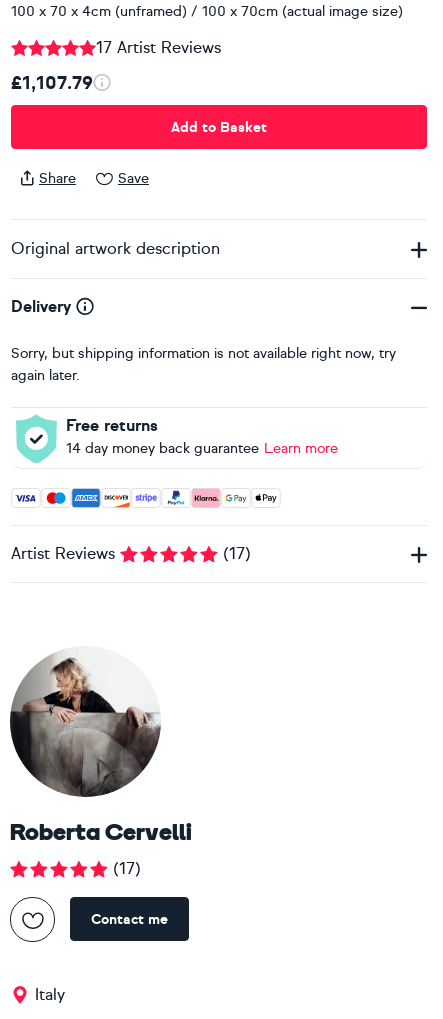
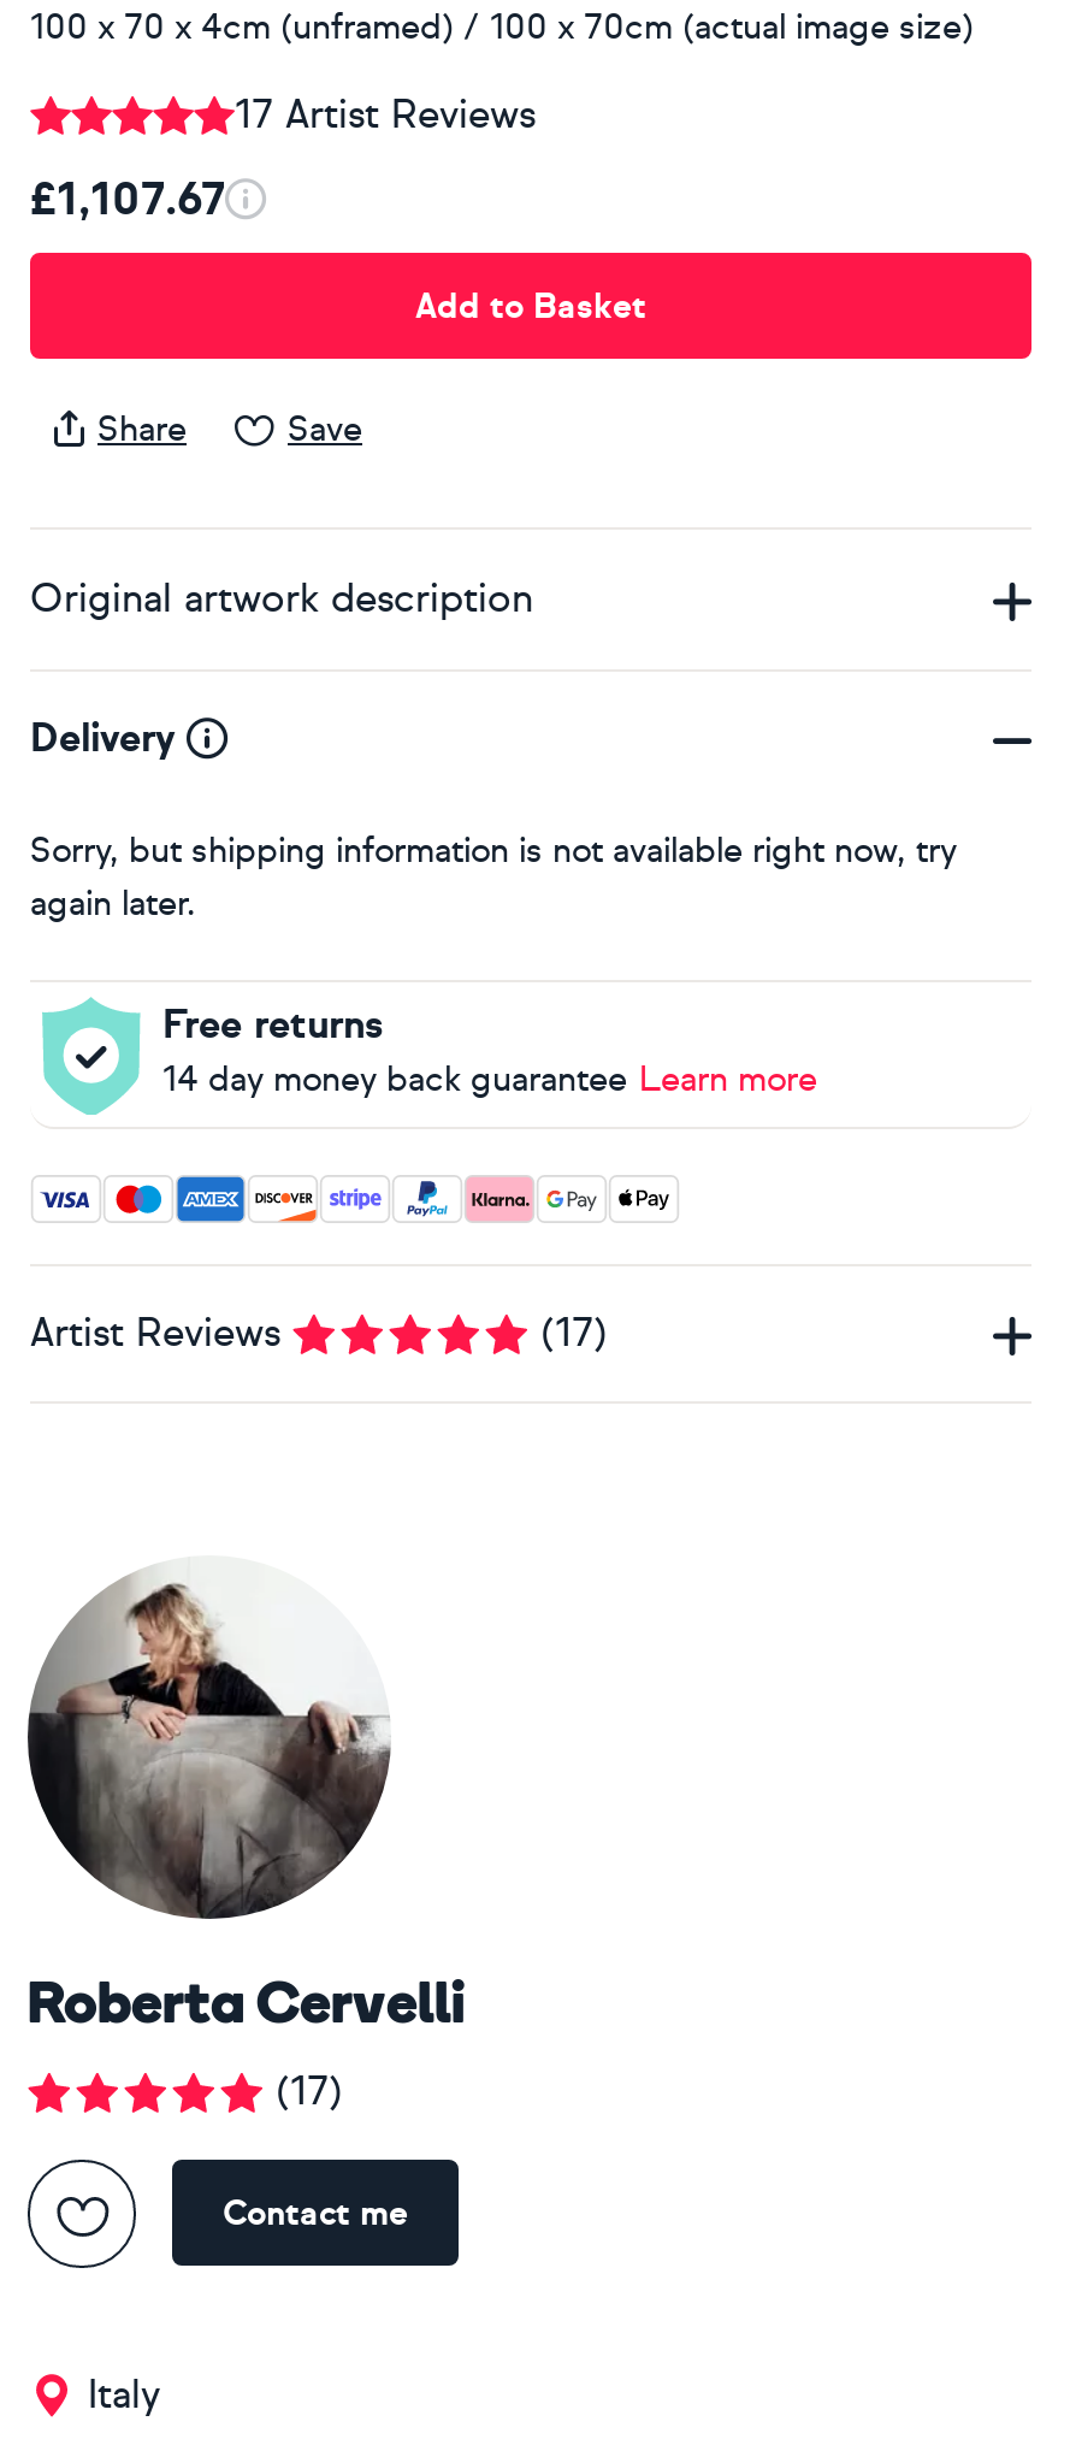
[11,72,93,94] £1,107.79 -> [30,174,225,227] £1,107.67

